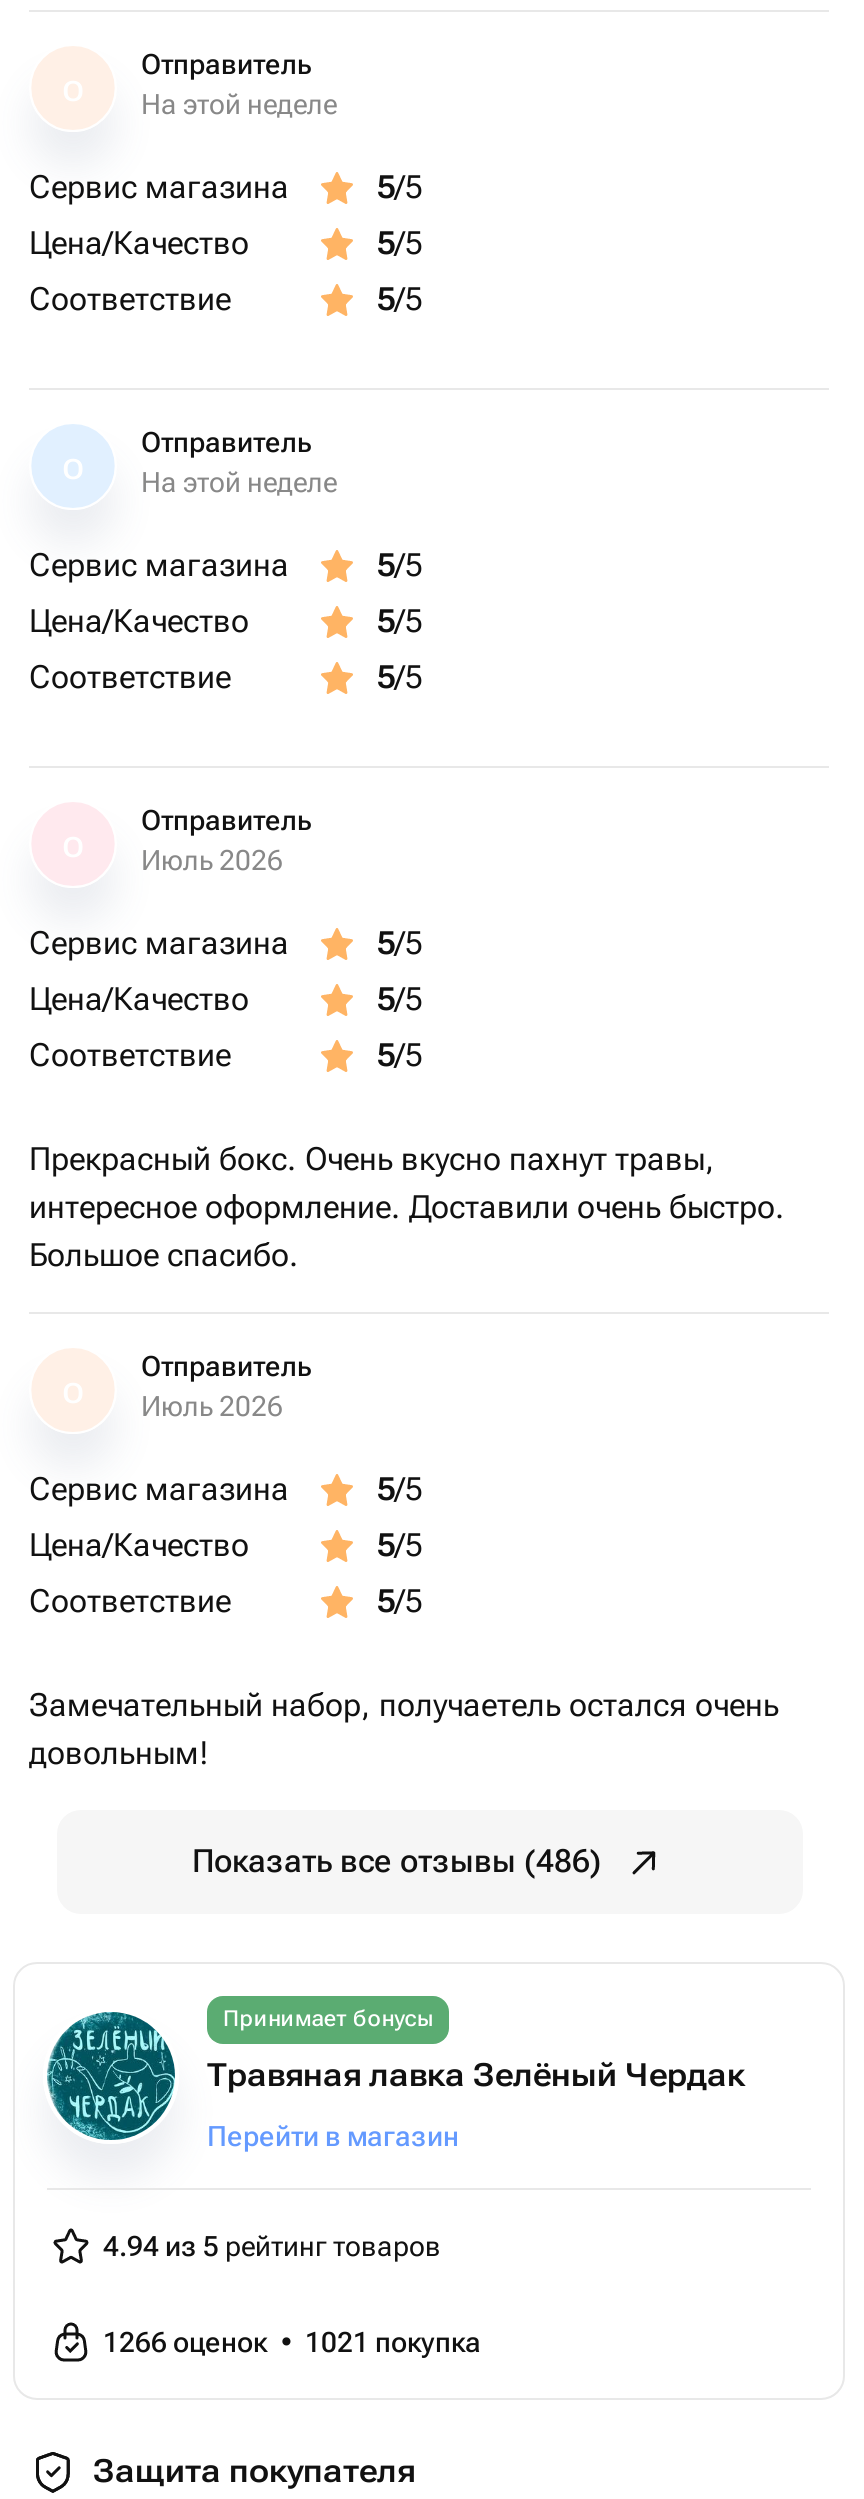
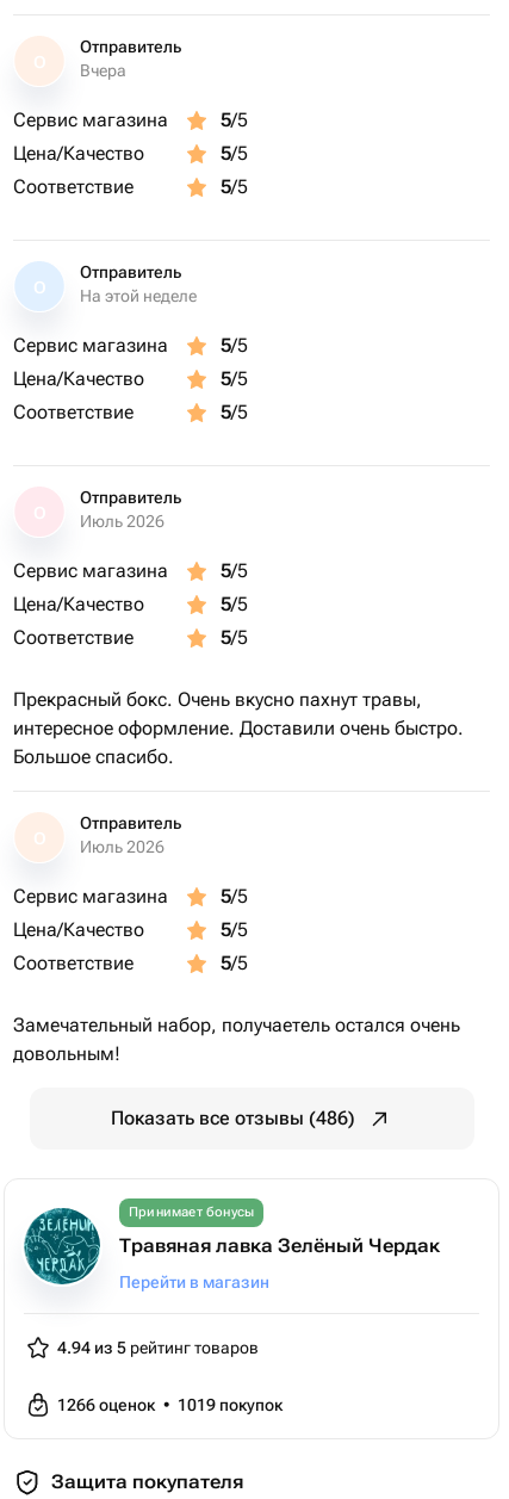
[141,88,337,120] На этой неделе -> [80,61,126,80] Вчера
[103,2326,481,2358] 1266 оценок • 1021 покупка -> [57,1395,283,1414] 1266 оценок • 1019 покупок

